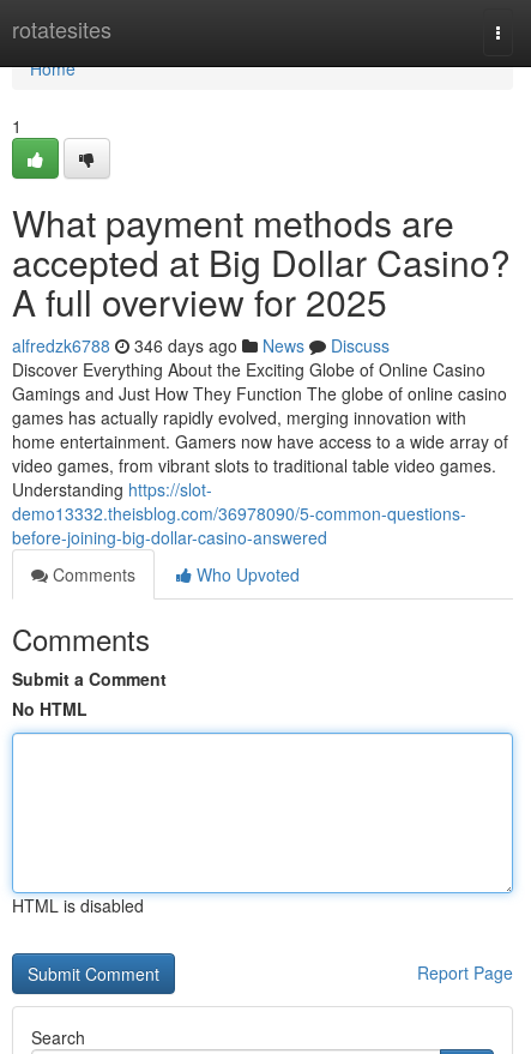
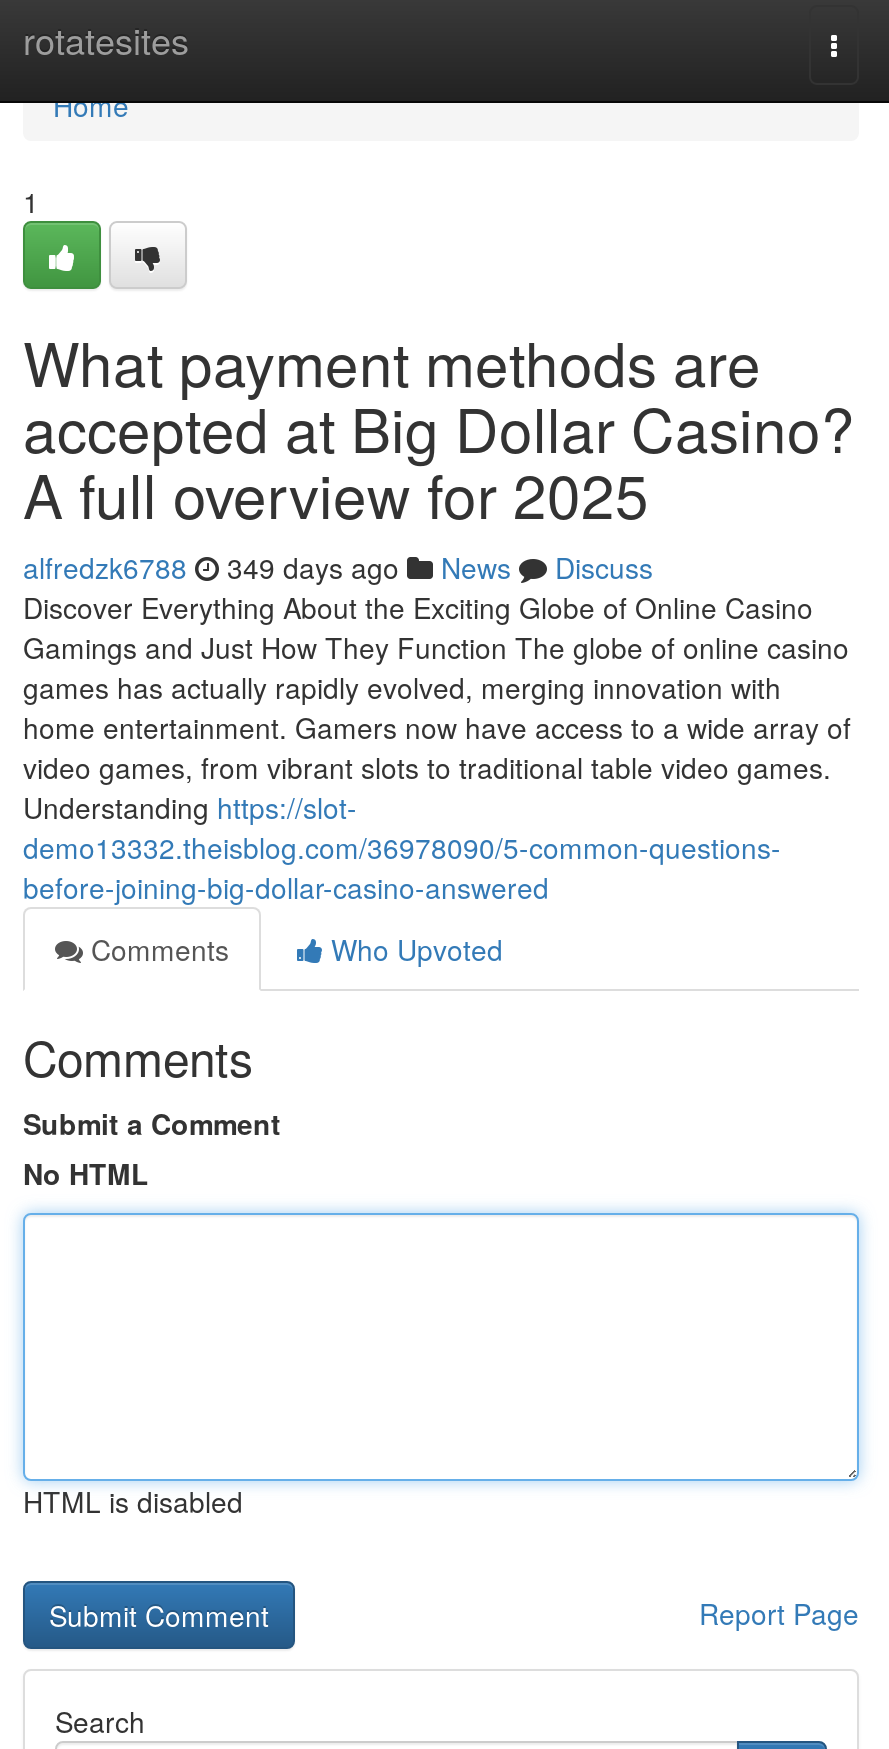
[12,333,390,357] alfredzk6788 346 days ago News Discuss -> [23,547,653,587] alfredzk6788 349 days ago News Discuss

